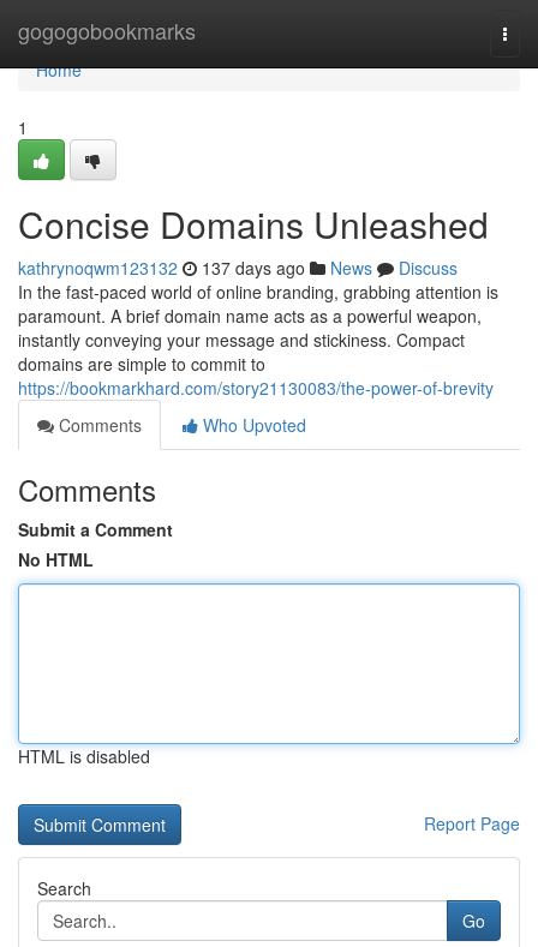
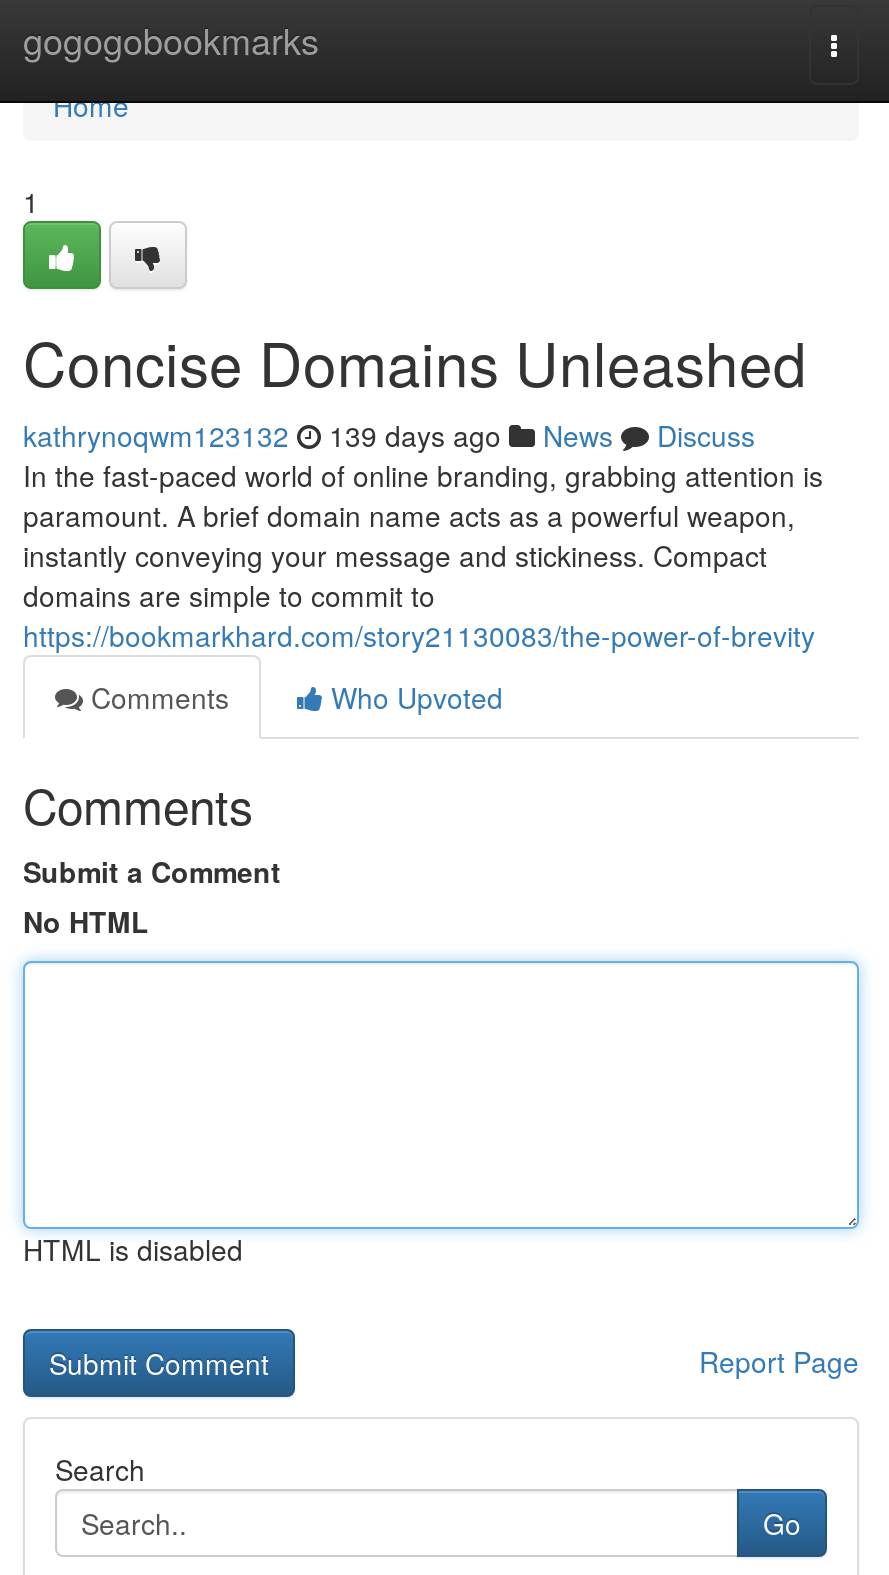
[18,256,458,280] kathrynoqwm123132 137 days ago News Discuss -> [23,415,755,455] kathrynoqwm123132 139 days ago News Discuss

